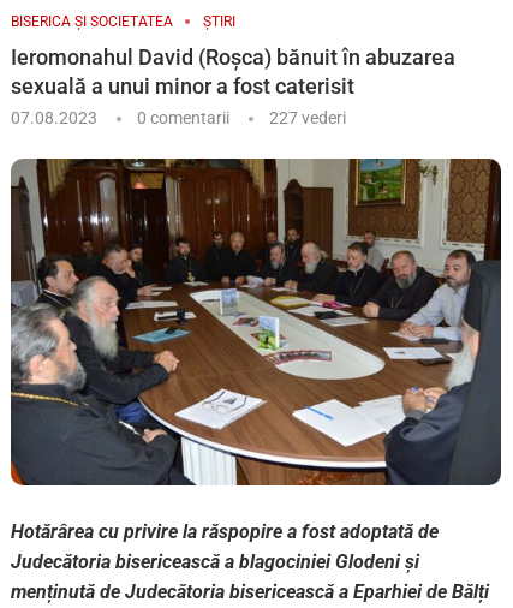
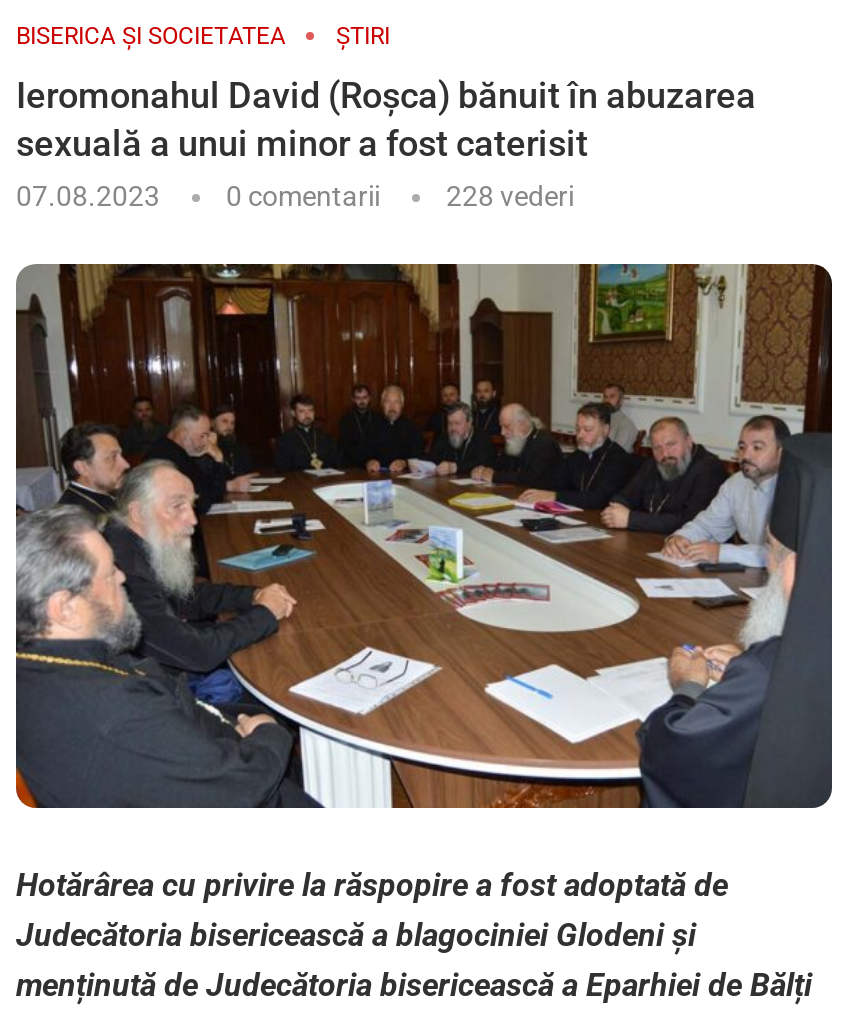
[269,109,346,128] 227 vederi -> [446,181,574,213] 228 vederi

